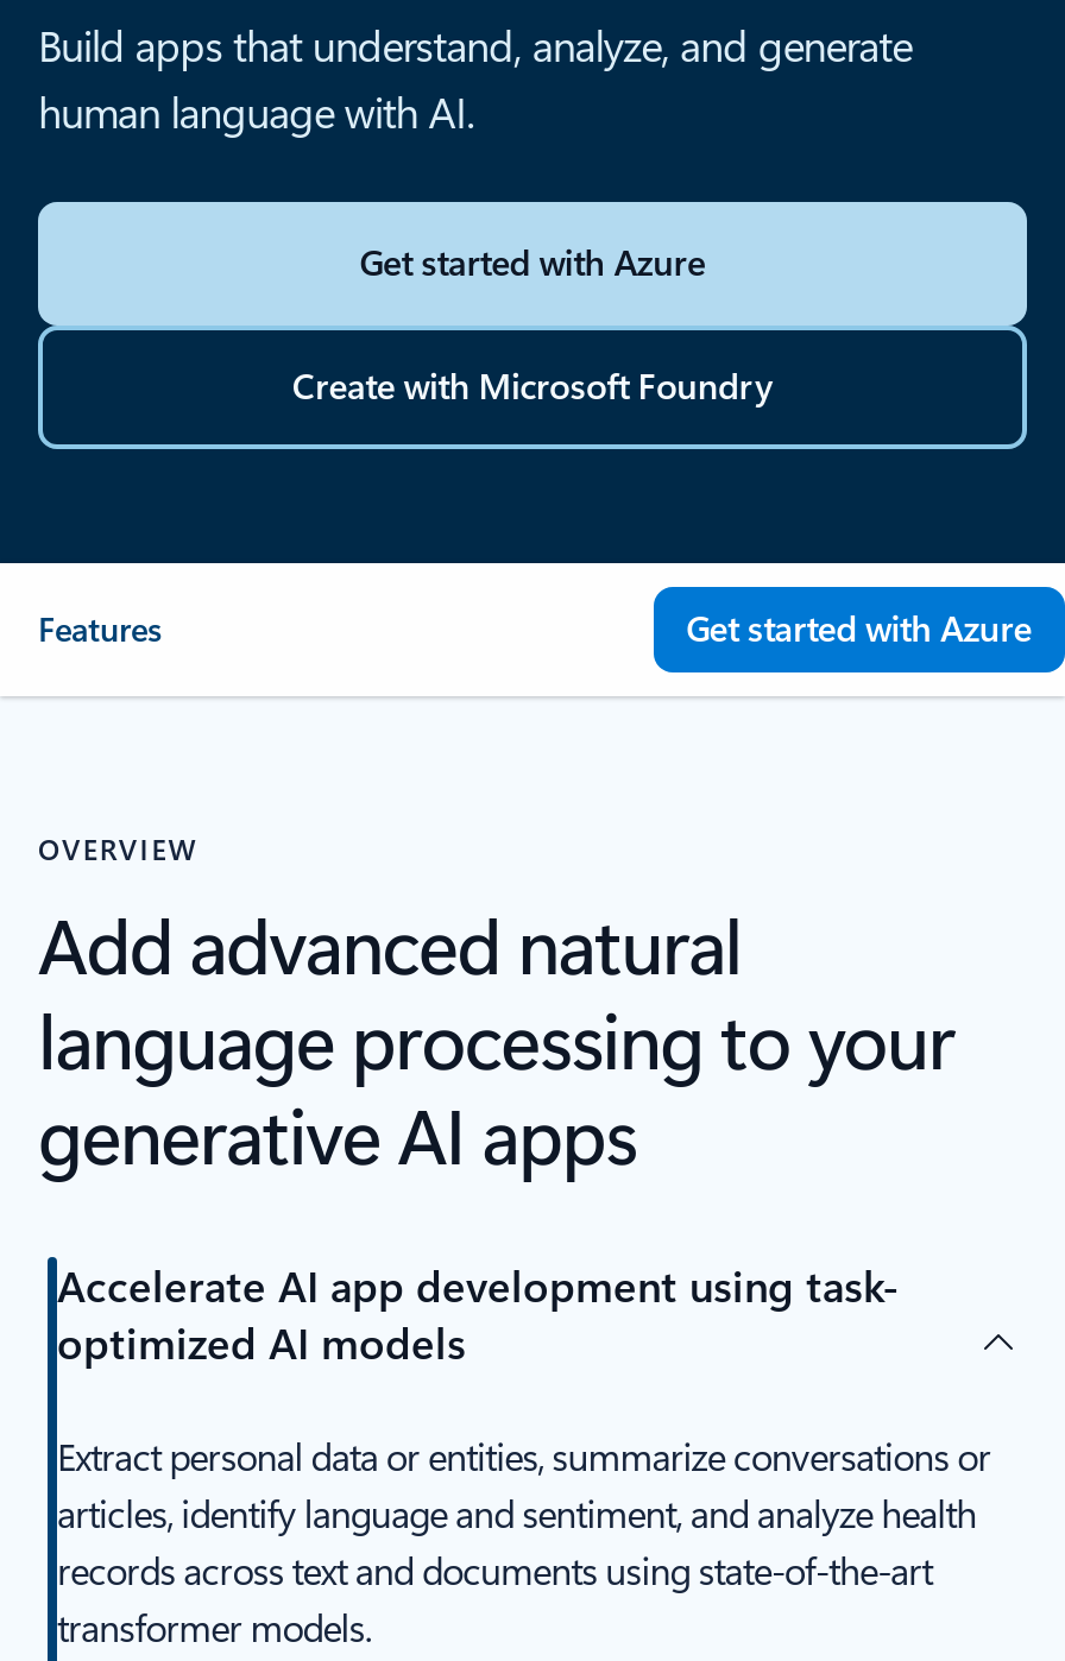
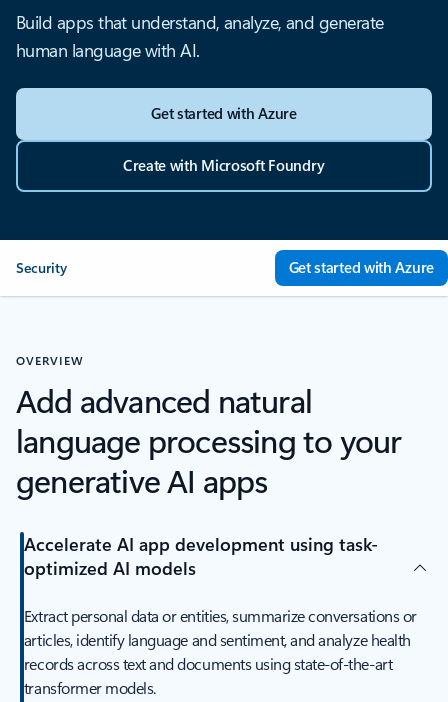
[38,607,162,652] Features -> [16,258,67,277] Security

